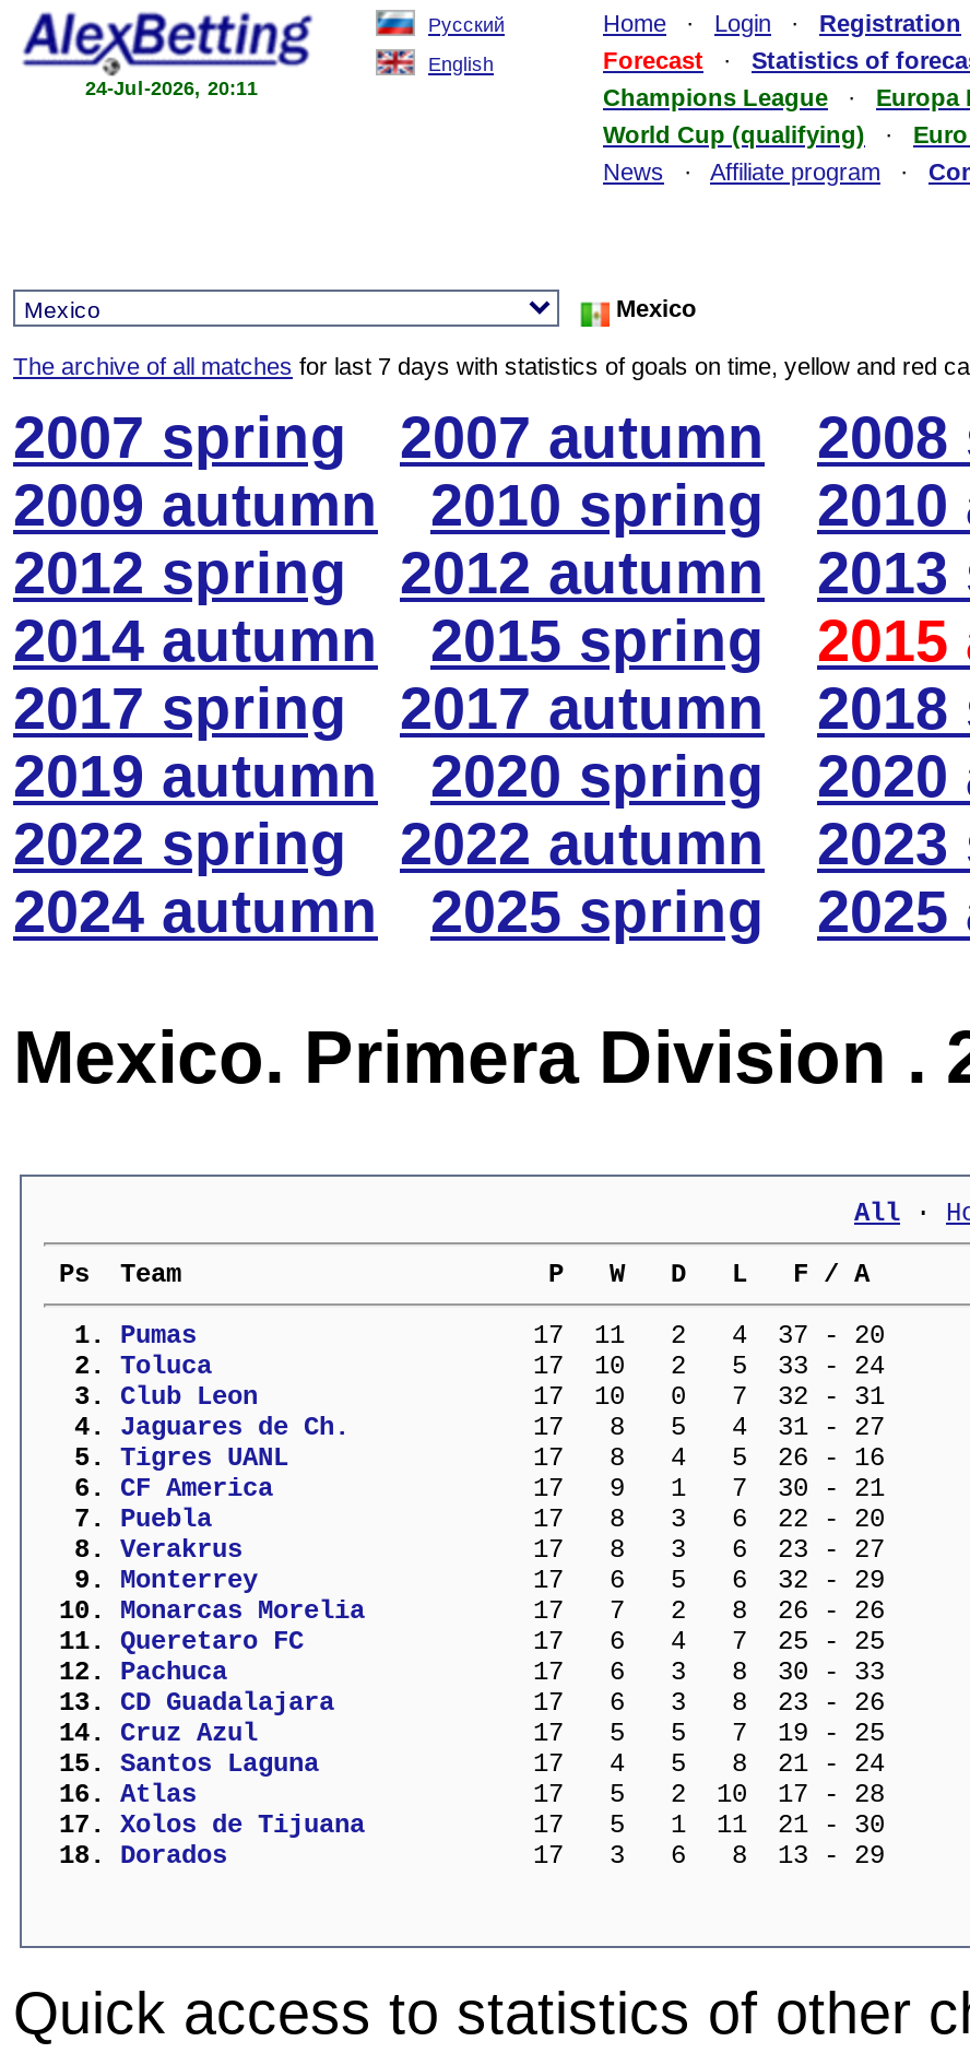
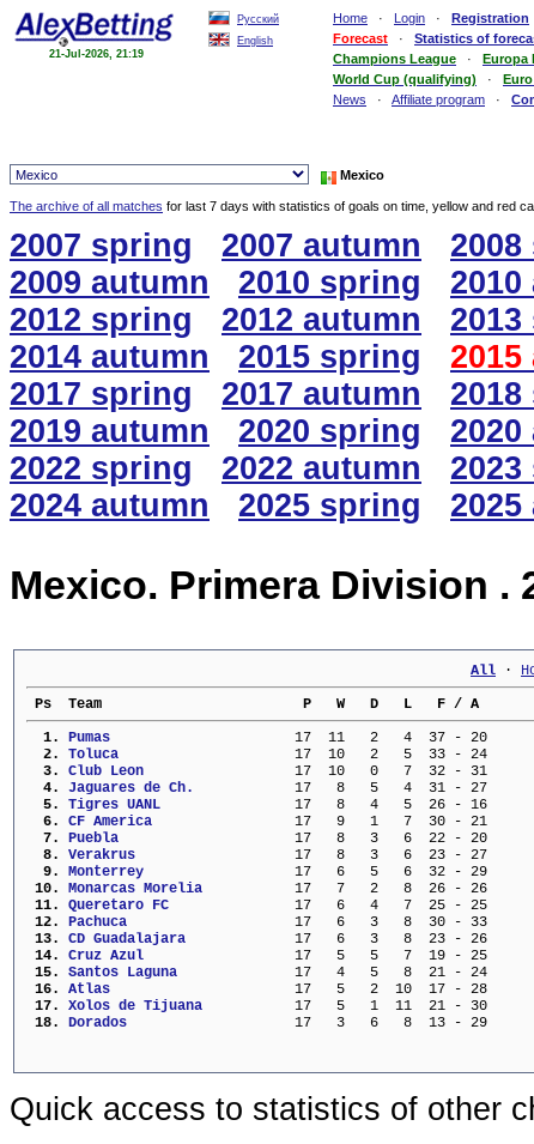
[85,78,258,99] 24-Jul-2026, 20:11 -> [49,48,144,60] 21-Jul-2026, 21:19

